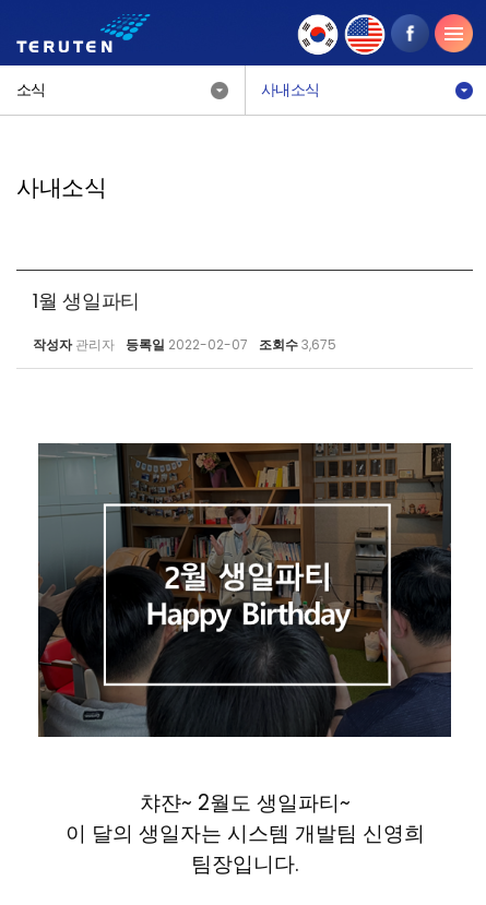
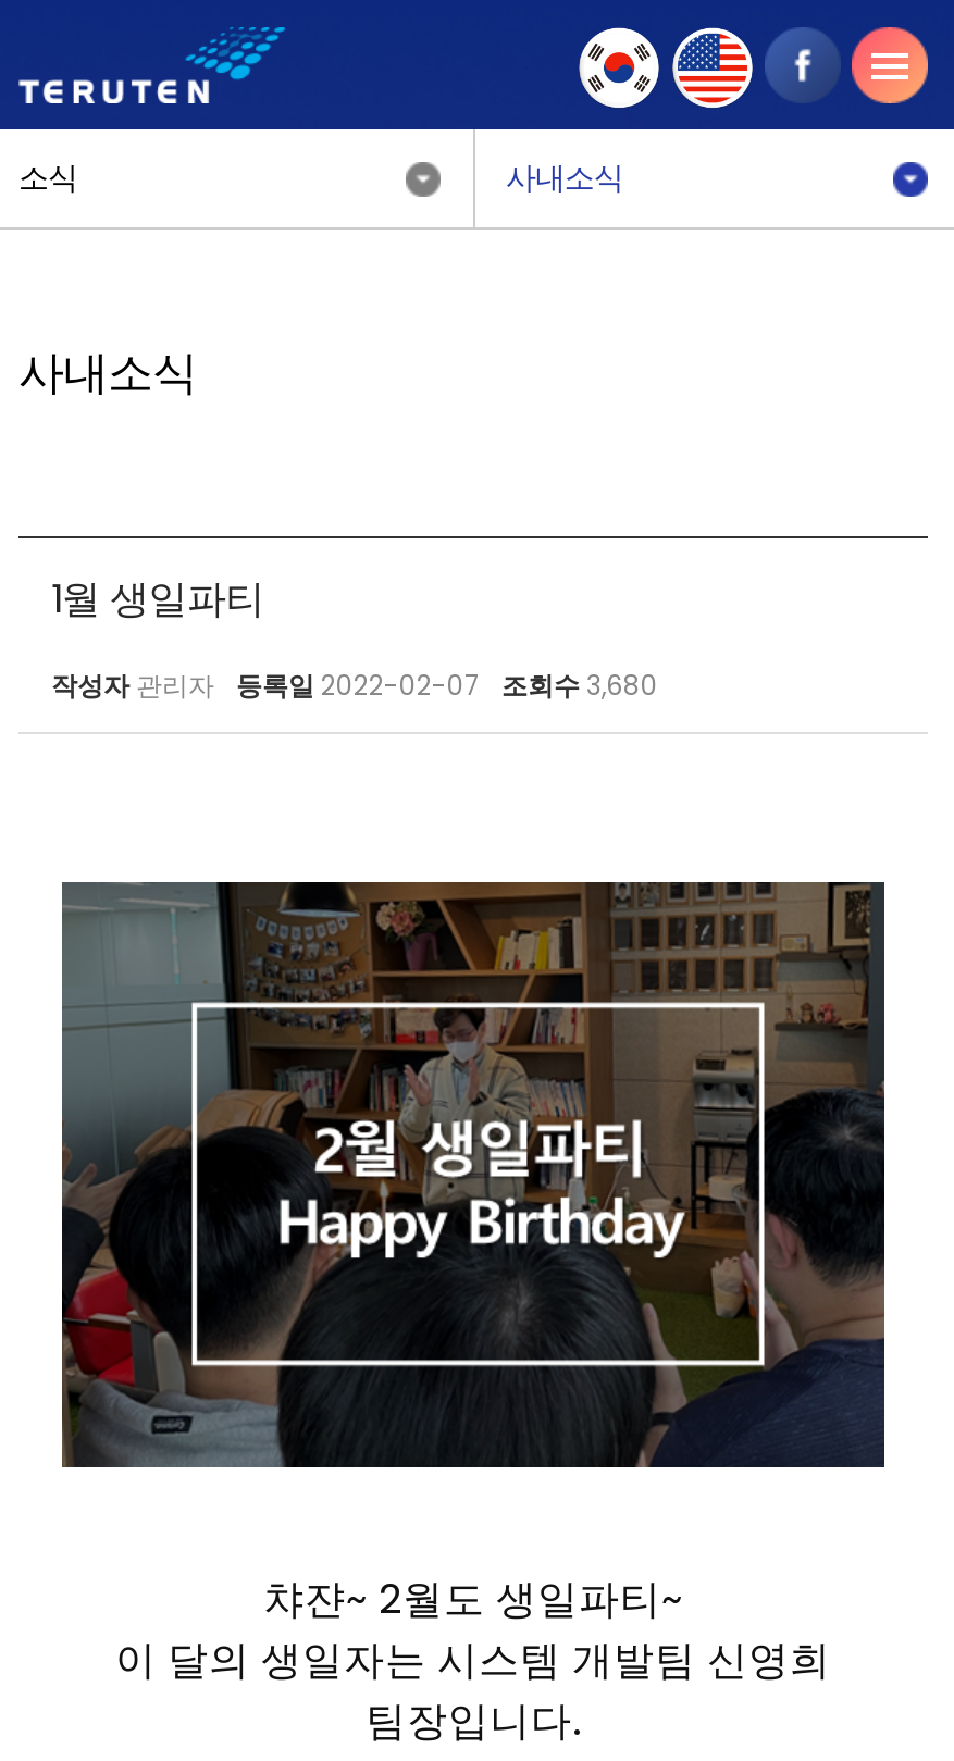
[33,336,336,354] 작성자 관리자 등록일 2022-02-07 조회수 3,675 -> [51,668,658,705] 작성자 관리자 등록일 2022-02-07 조회수 3,680

